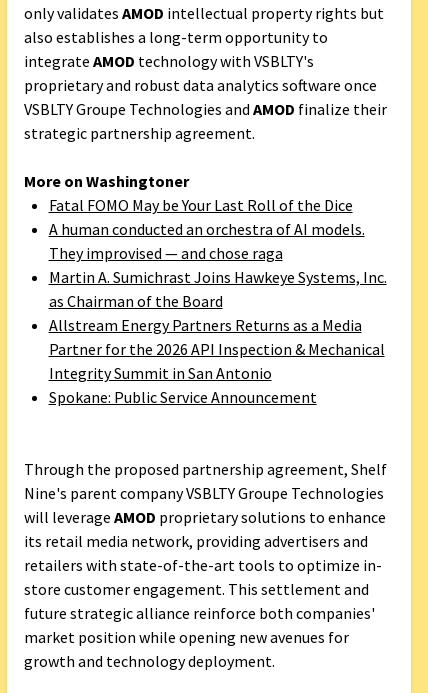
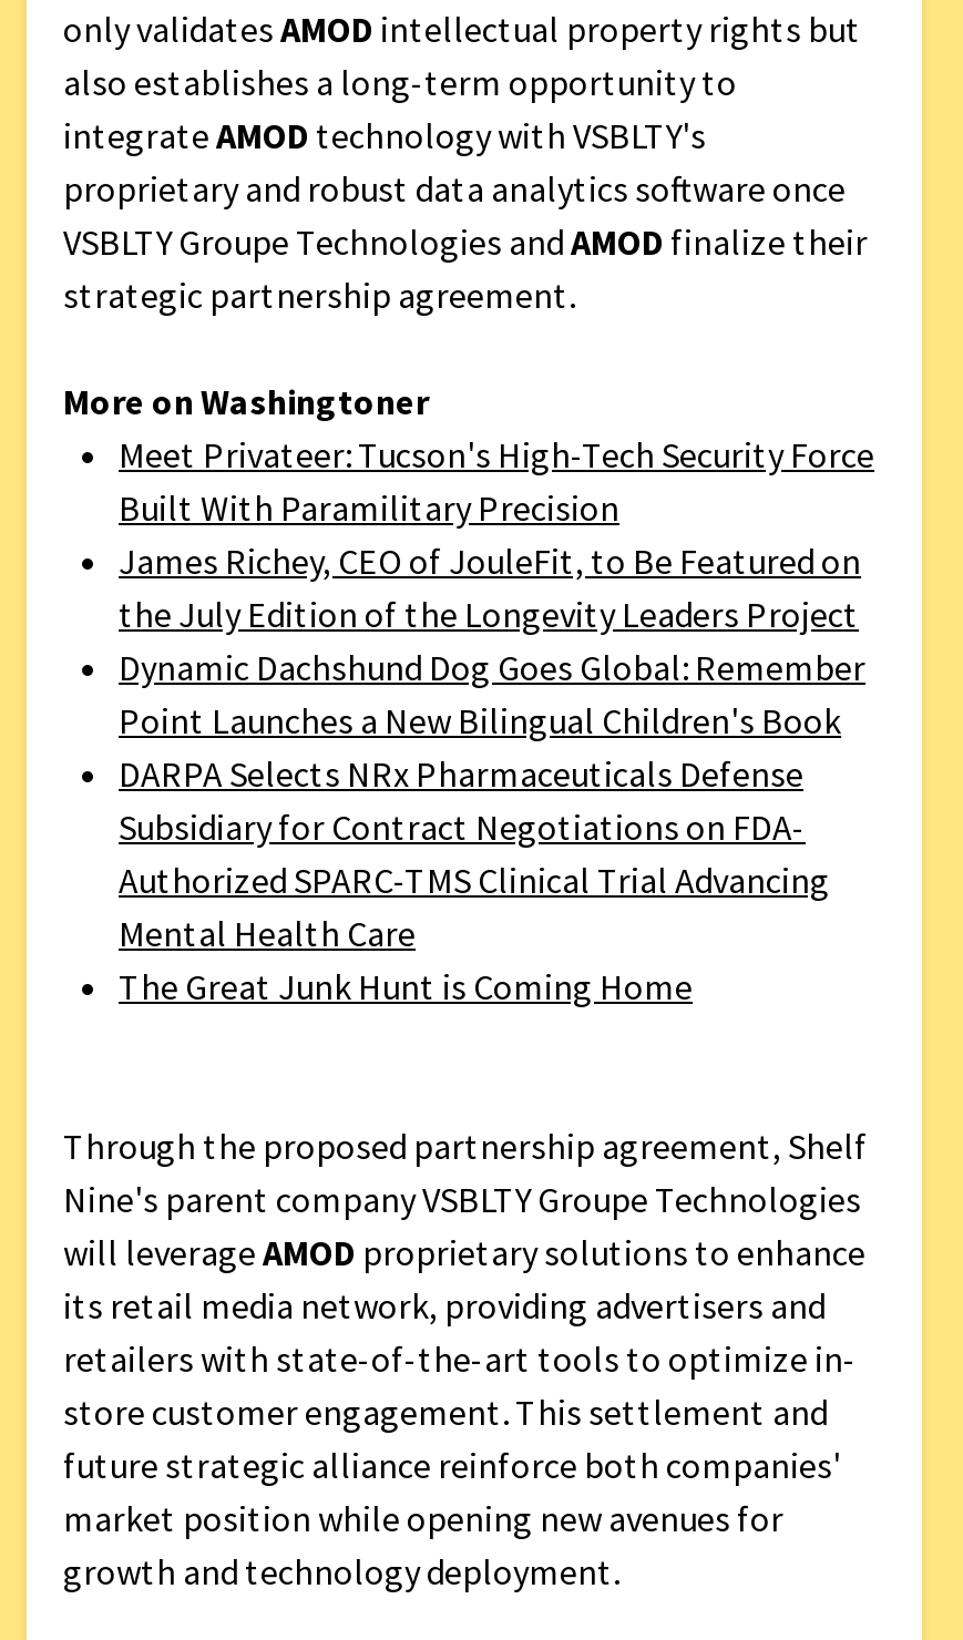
[48,195,386,407] Fatal FOMO May be Your Last Roll of the Dice | A human conducted an orchestra of AI models. | They improvised — and chose raga | Martin A. Sumichrast Joins Hawkeye Systems, Inc. | as Chairman of the Board | Allstream Energy Partners Returns as a Media | Partner for the 2026 API Inspection & Mechanical | Integrity Summit in San Antonio | Spokane: Public Service Announcement -> [119,432,874,1009] Meet Privateer: Tucson's High-Tech Security Force | Built With Paramilitary Precision | James Richey, CEO of JouleFit, to Be Featured on | the July Edition of the Longevity Leaders Project | Dynamic Dachshund Dog Goes Global: Remember | Point Launches a New Bilingual Children's Book | DARPA Selects NRx Pharmaceuticals Defense | Subsidiary for Contract Negotiations on FDA- | Authorized SPARC-TMS Clinical Trial Advancing | Mental Health Care | The Great Junk Hunt is Coming Home

